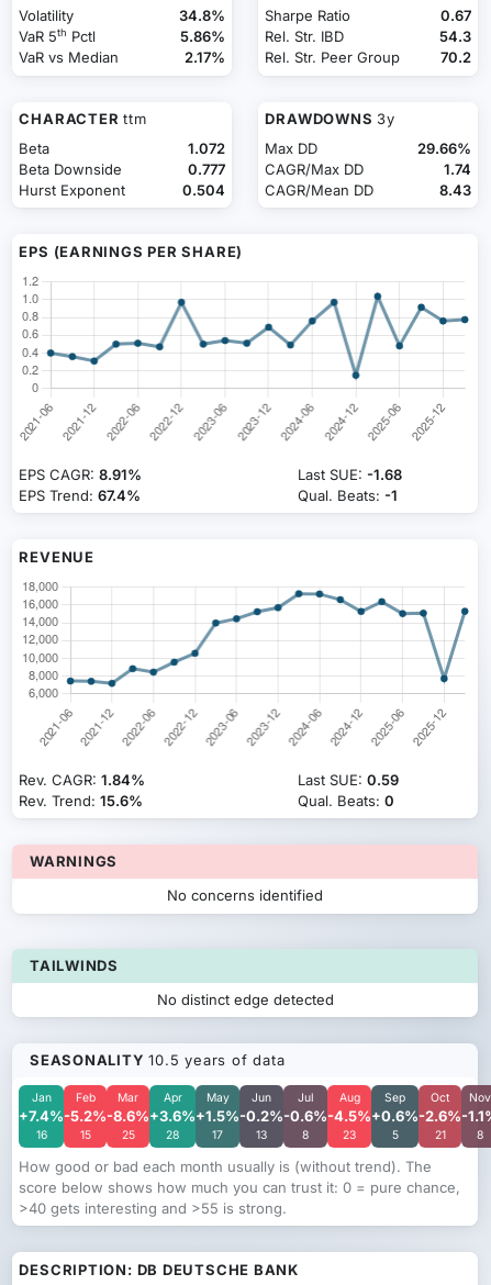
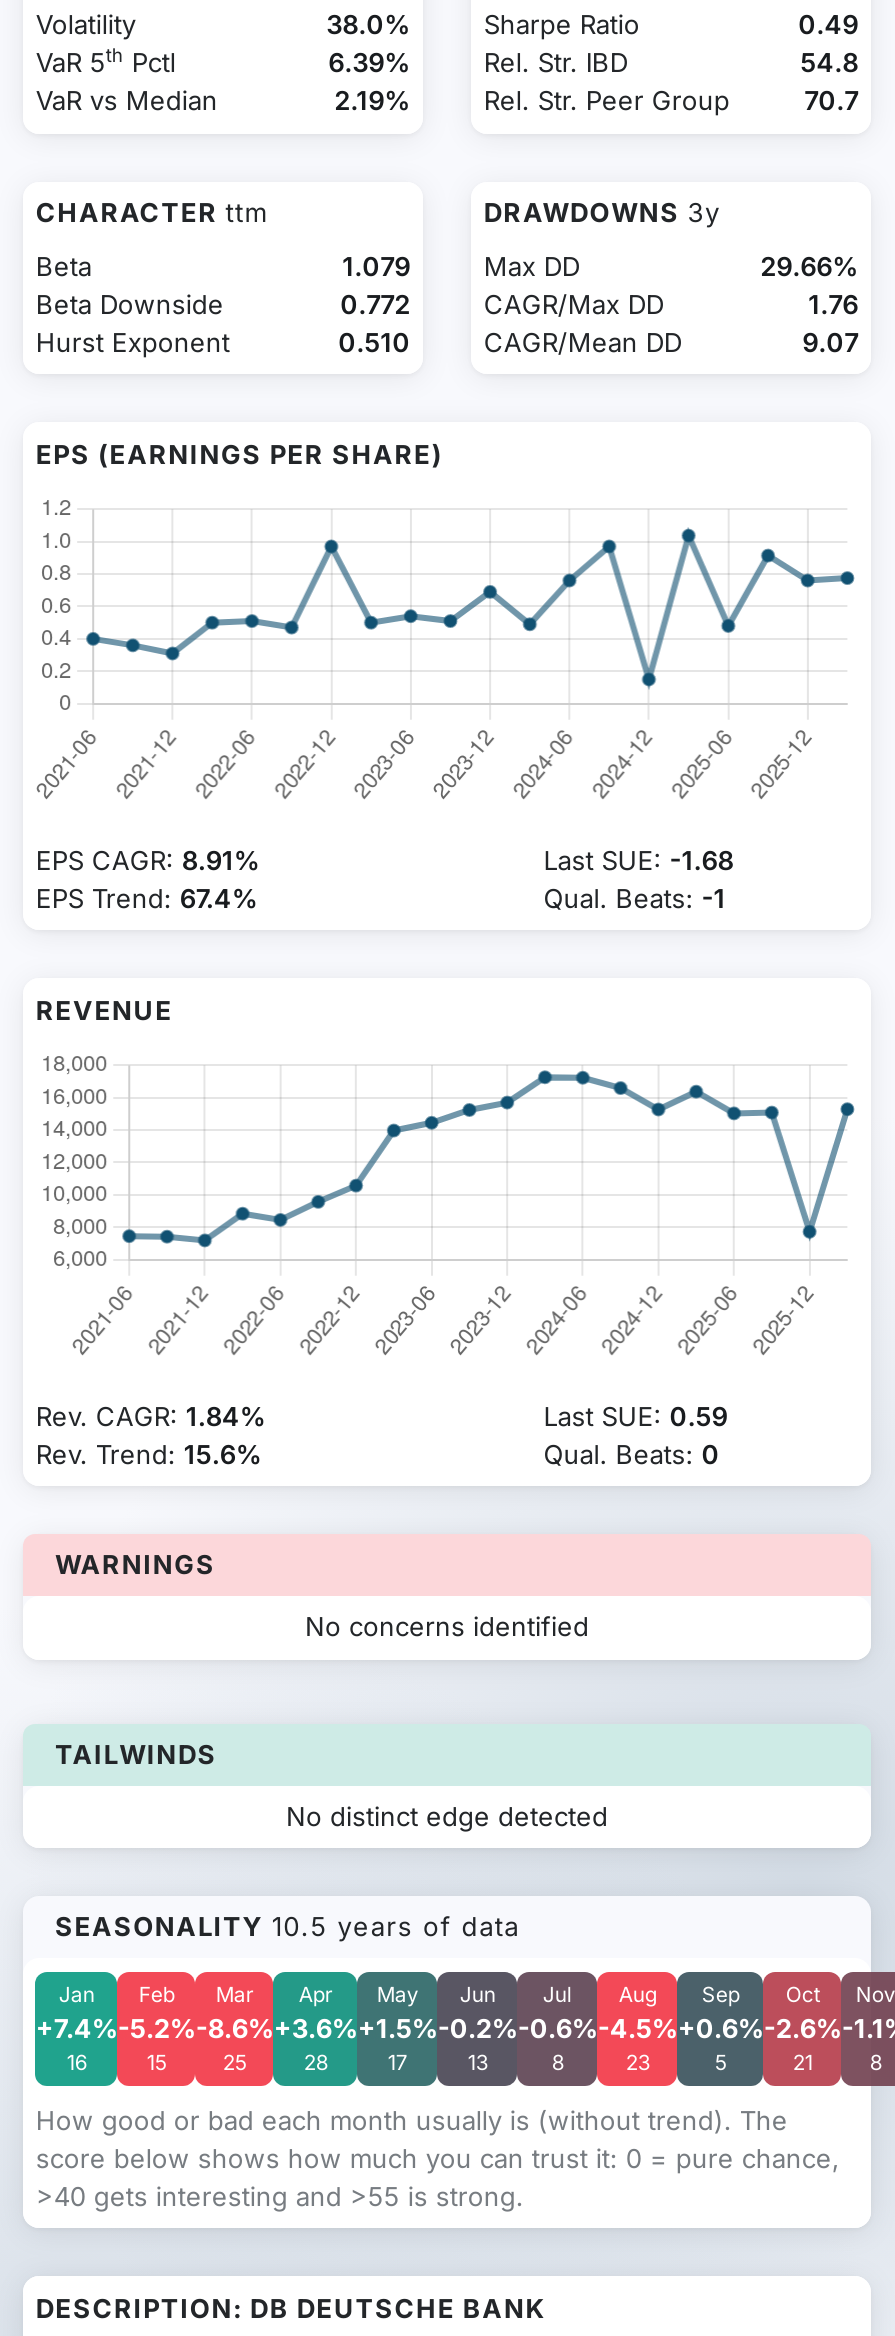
[179,7,225,24] 34.8% -> [326,8,410,40] 38.0%
[440,7,471,24] 0.67 -> [798,8,858,40] 0.49
[180,28,225,45] 5.86% -> [328,46,410,78] 6.39%
[439,28,471,45] 54.3 -> [800,46,858,78] 54.8
[184,49,225,66] 2.17% -> [334,84,410,116] 2.19%
[440,49,471,66] 70.2 -> [804,84,858,116] 70.7
[187,139,225,157] 1.072 -> [342,250,410,282] 1.079
[187,160,225,178] 0.777 -> [340,288,410,320] 0.772
[443,160,471,178] 1.74 -> [808,288,858,320] 1.76
[182,181,225,199] 0.504 -> [338,326,410,358] 0.510
[439,181,471,199] 8.43 -> [802,326,858,358] 9.07

